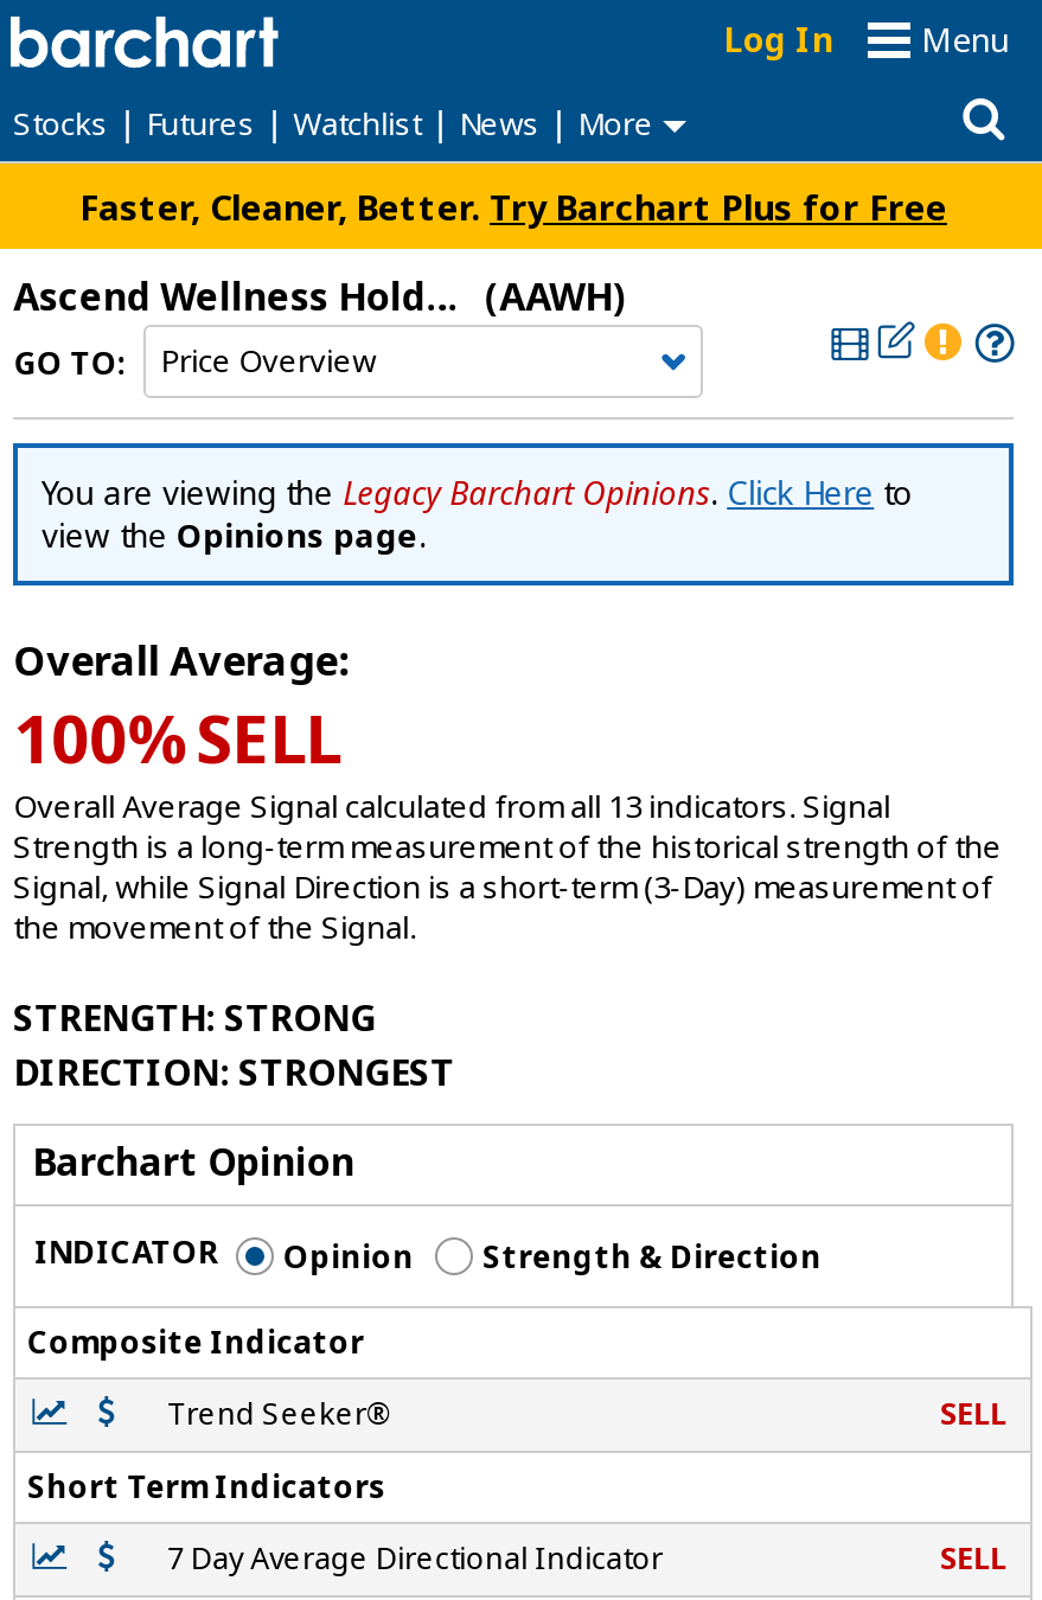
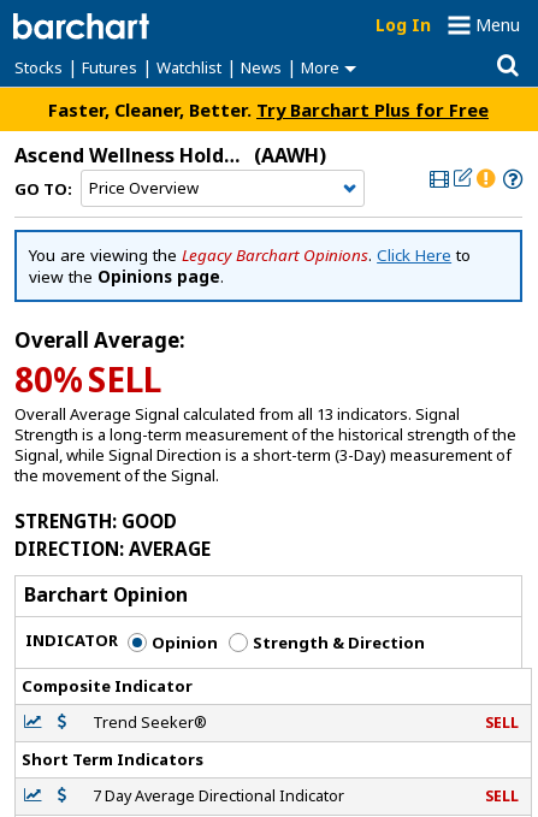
[13,692,340,782] 100% SELL -> [15,356,161,402] 80% SELL
[13,992,376,1042] STRENGTH: STRONG -> [15,508,177,534] STRENGTH: GOOD
[13,1047,454,1096] DIRECTION: STRONGEST -> [15,536,211,561] DIRECTION: AVERAGE

